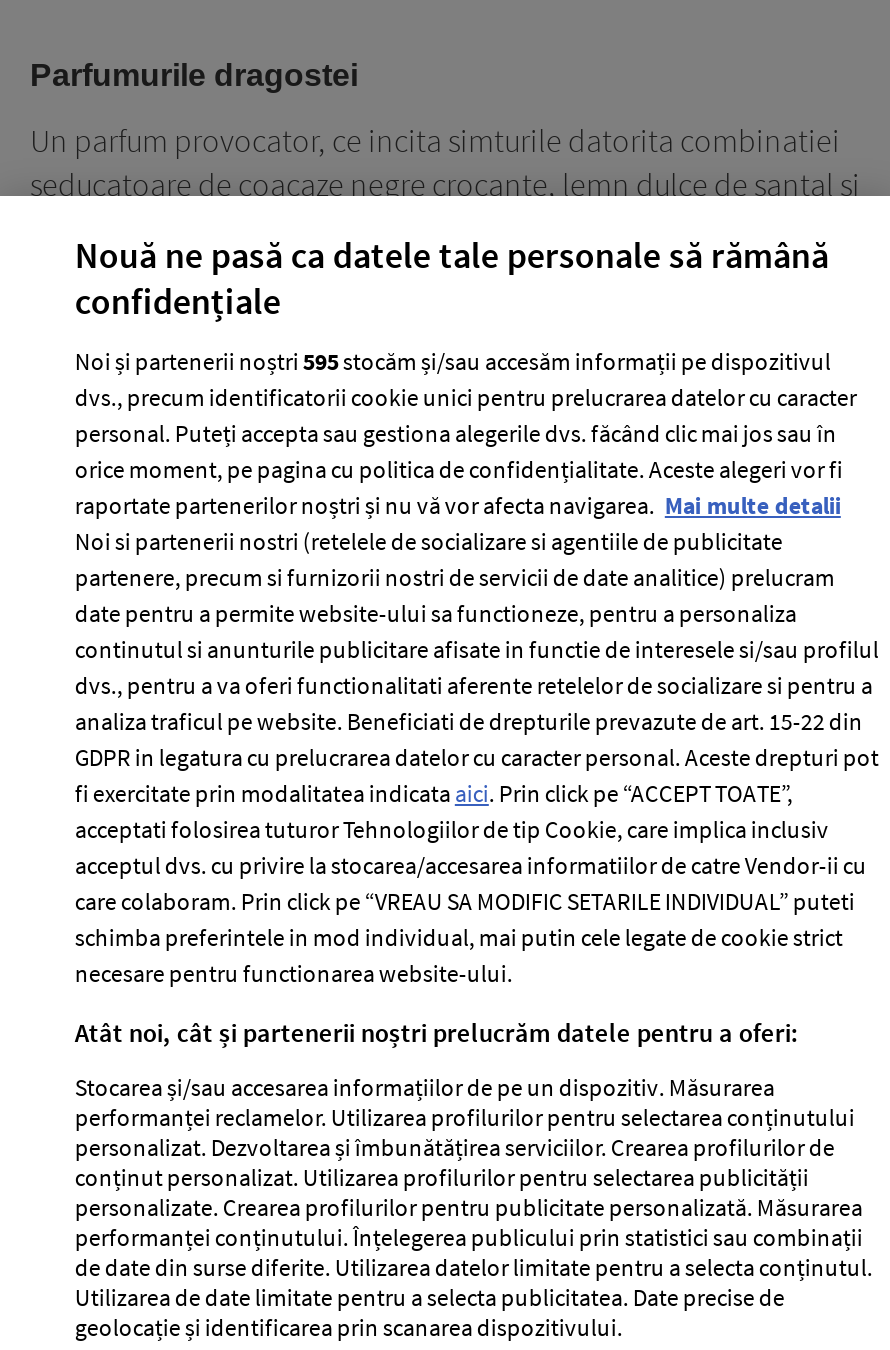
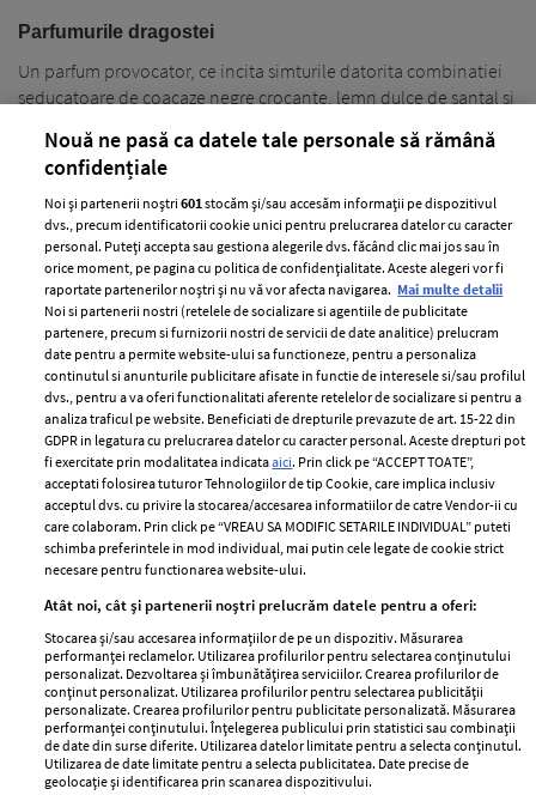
[75,346,831,376] Noi și partenerii noștri 595 stocăm și/sau accesăm informații pe dispozitivul -> [45,194,497,212] Noi și partenerii noștri 601 stocăm și/sau accesăm informații pe dispozitivul

